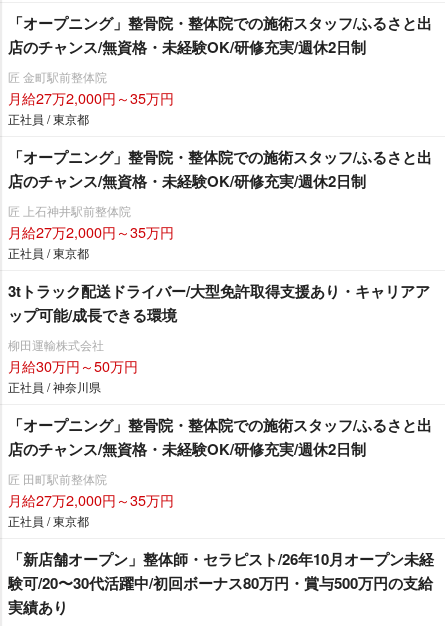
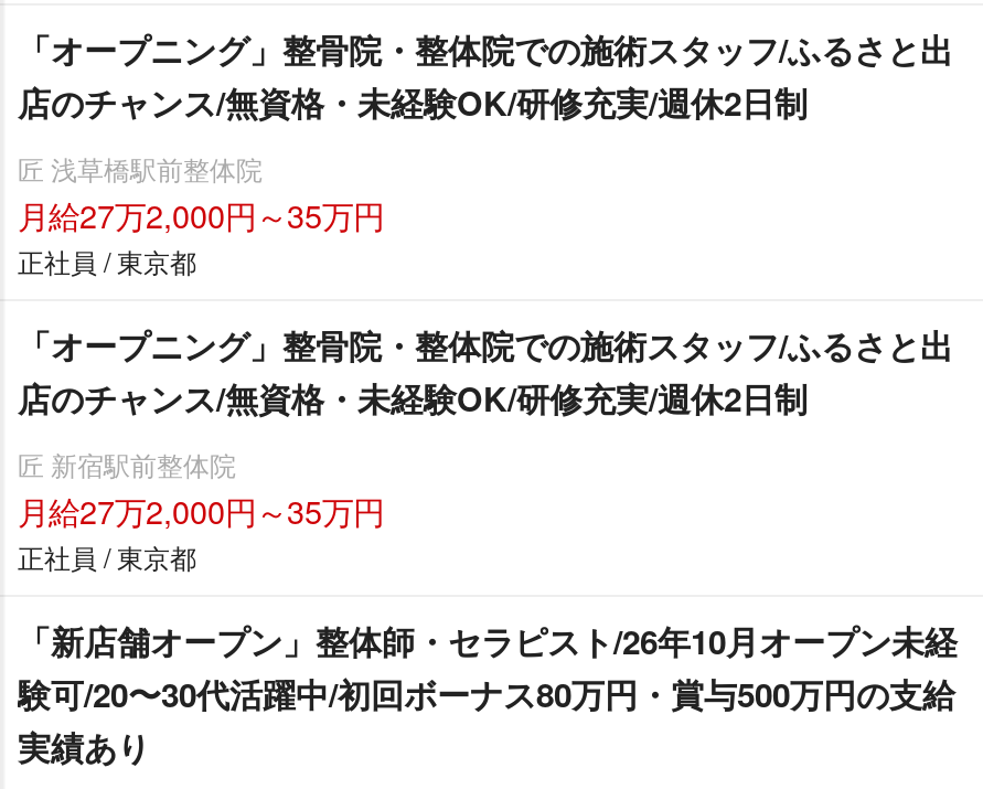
[8,68,107,85] 匠 金町駅前整体院 -> [18,150,263,187] 匠 浅草橋駅前整体院
[8,202,432,487] 匠 上石神井駅前整体院 | 月給27万2,000円～35万円 | 正社員 / 東京都 | 3tトラック配送ドライバー/大型免許取得支援あり・キャリアア | ップ可能/成長できる環境 | 柳田運輸株式会社 | 月給30万円～50万円 | 正社員 / 神奈川県 | 「オープニング」整骨院・整体院での施術スタッフ/ふるさと出 | 店のチャンス/無資格・未経験OK/研修充実/週休2日制 | 匠 田町駅前整体院 -> [18,446,236,483] 匠 新宿駅前整体院

